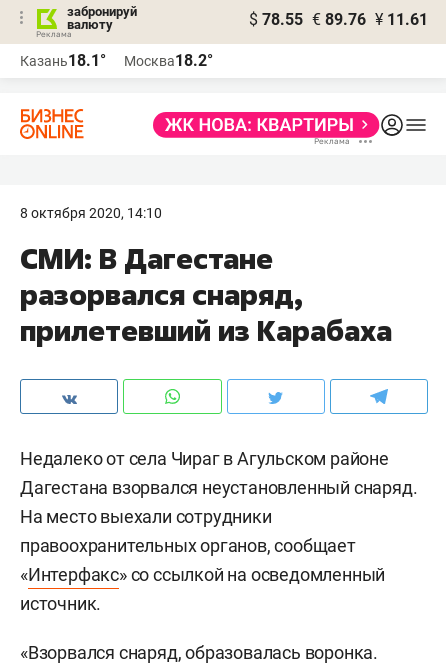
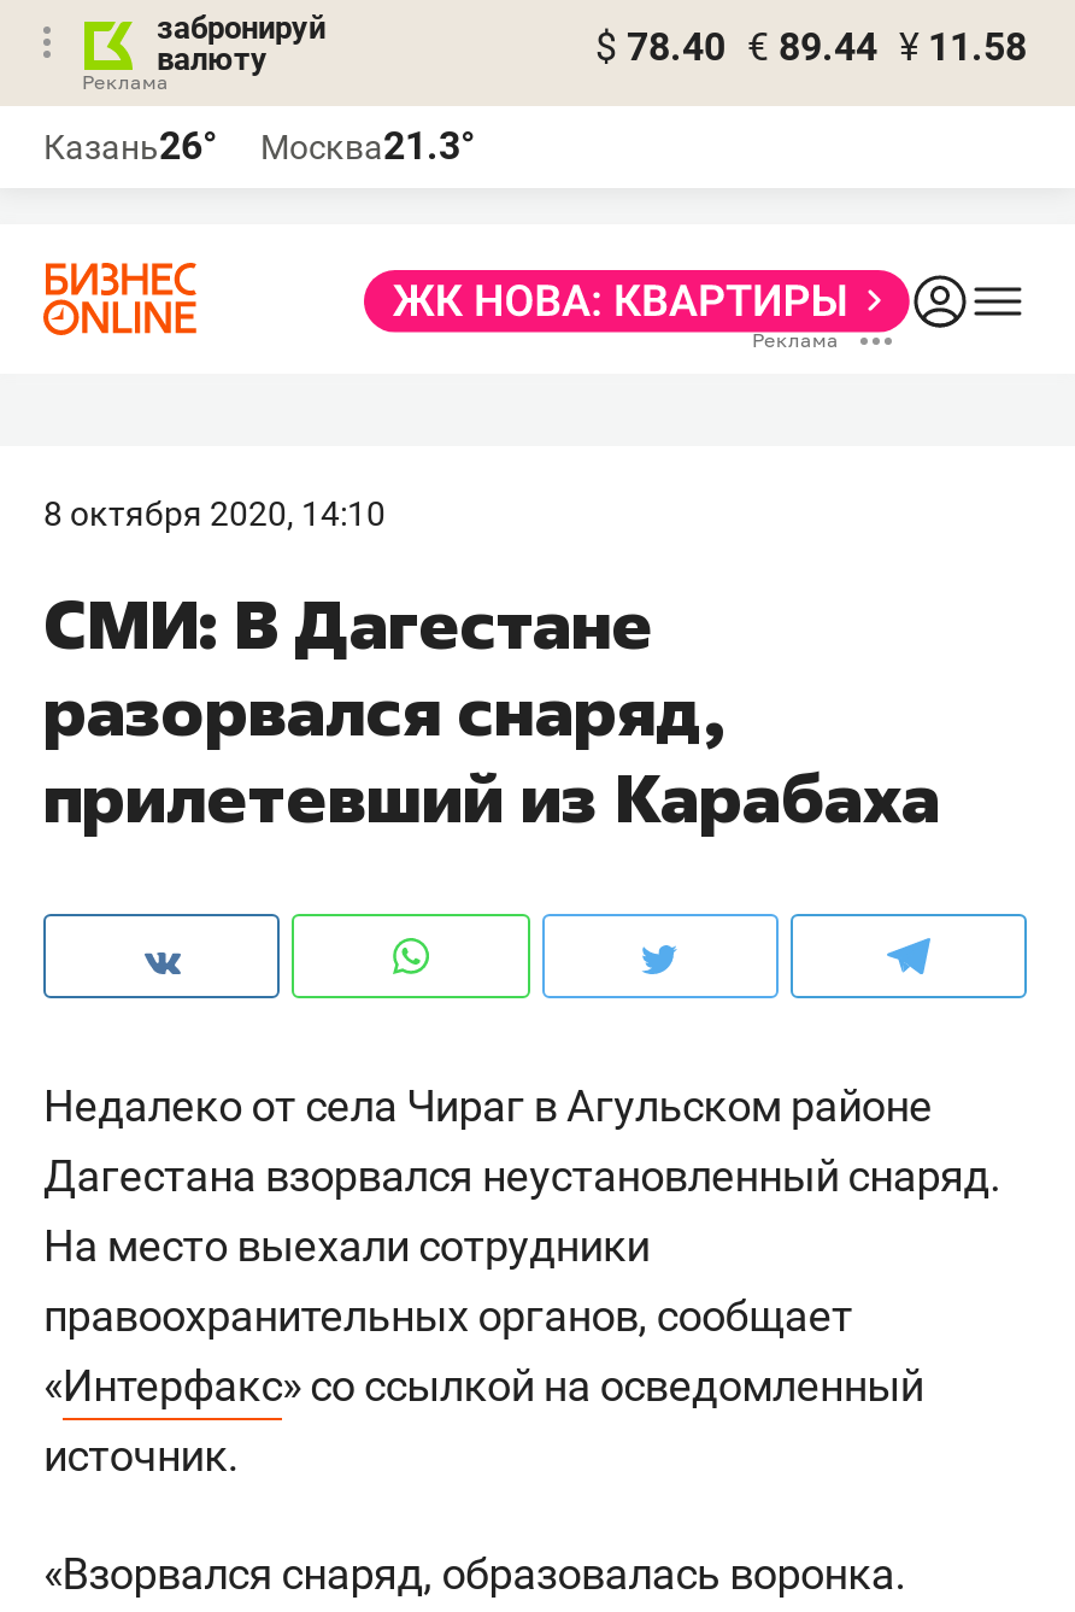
[249,10,428,29] $ 78.55 € 89.76 ¥ 11.61 -> [595,24,1027,70] $ 78.40 € 89.44 ¥ 11.58
[20,51,106,70] Казань18.1° -> [43,123,217,169] Казань26°
[124,51,213,70] Москва18.2° -> [260,123,475,169] Москва21.3°

